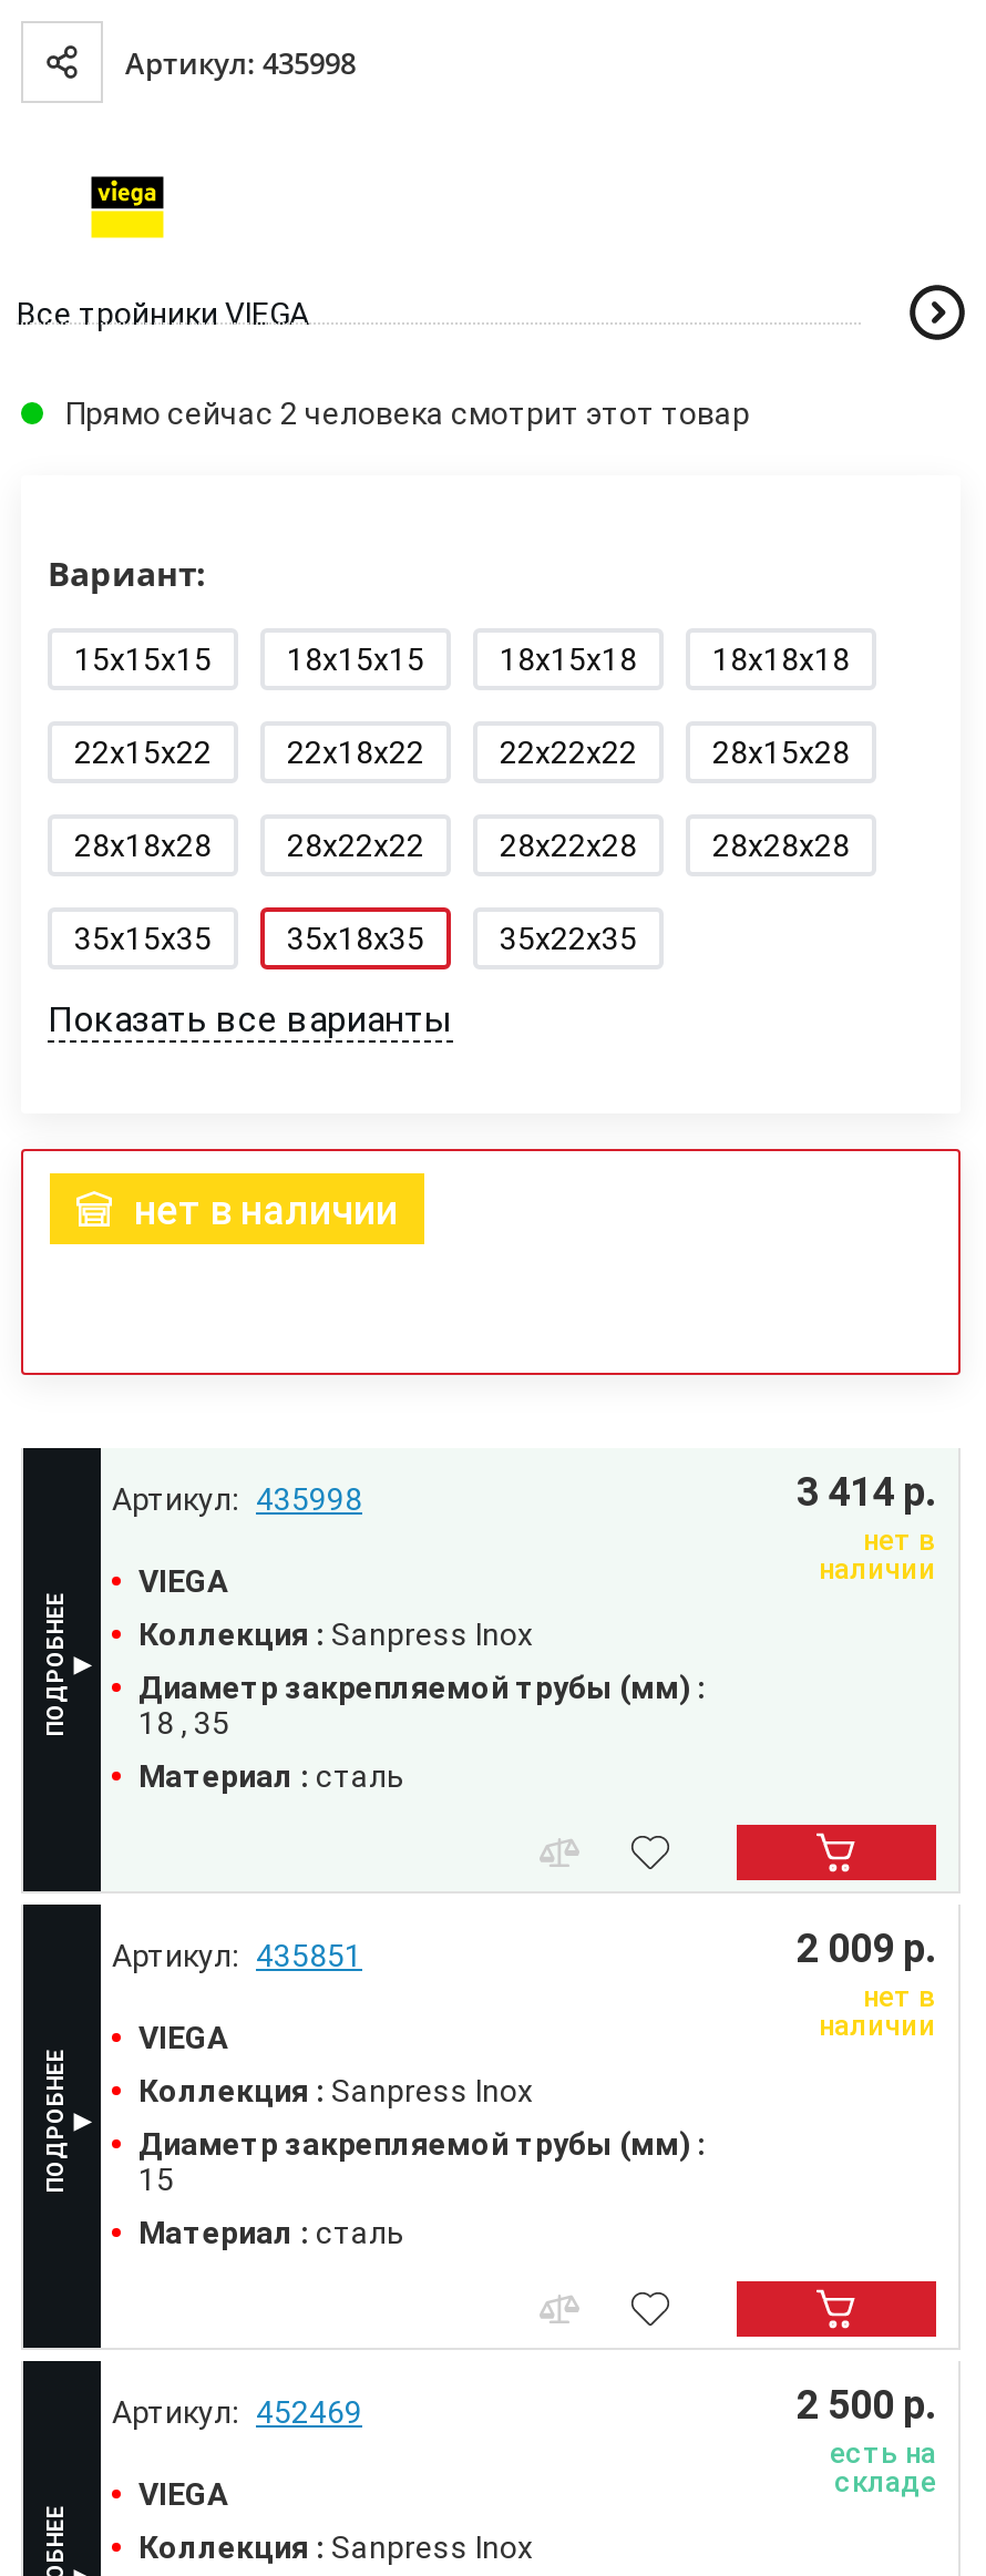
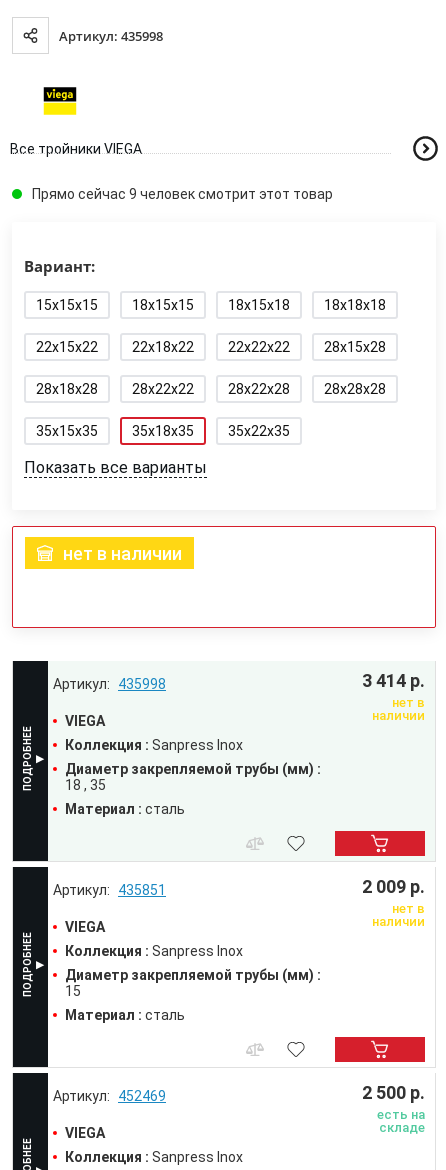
[65,396,750,431] Прямо сейчас 2 человека смотрит этот товар -> [32,186,333,202] Прямо сейчас 9 человек смотрит этот товар

